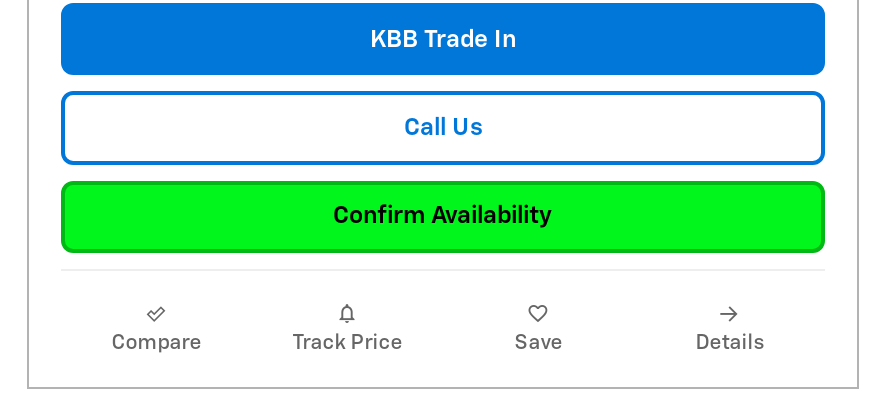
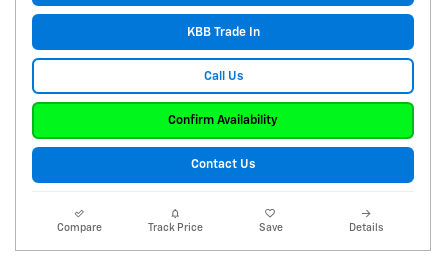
none -> [191,158,255,171] Contact Us

